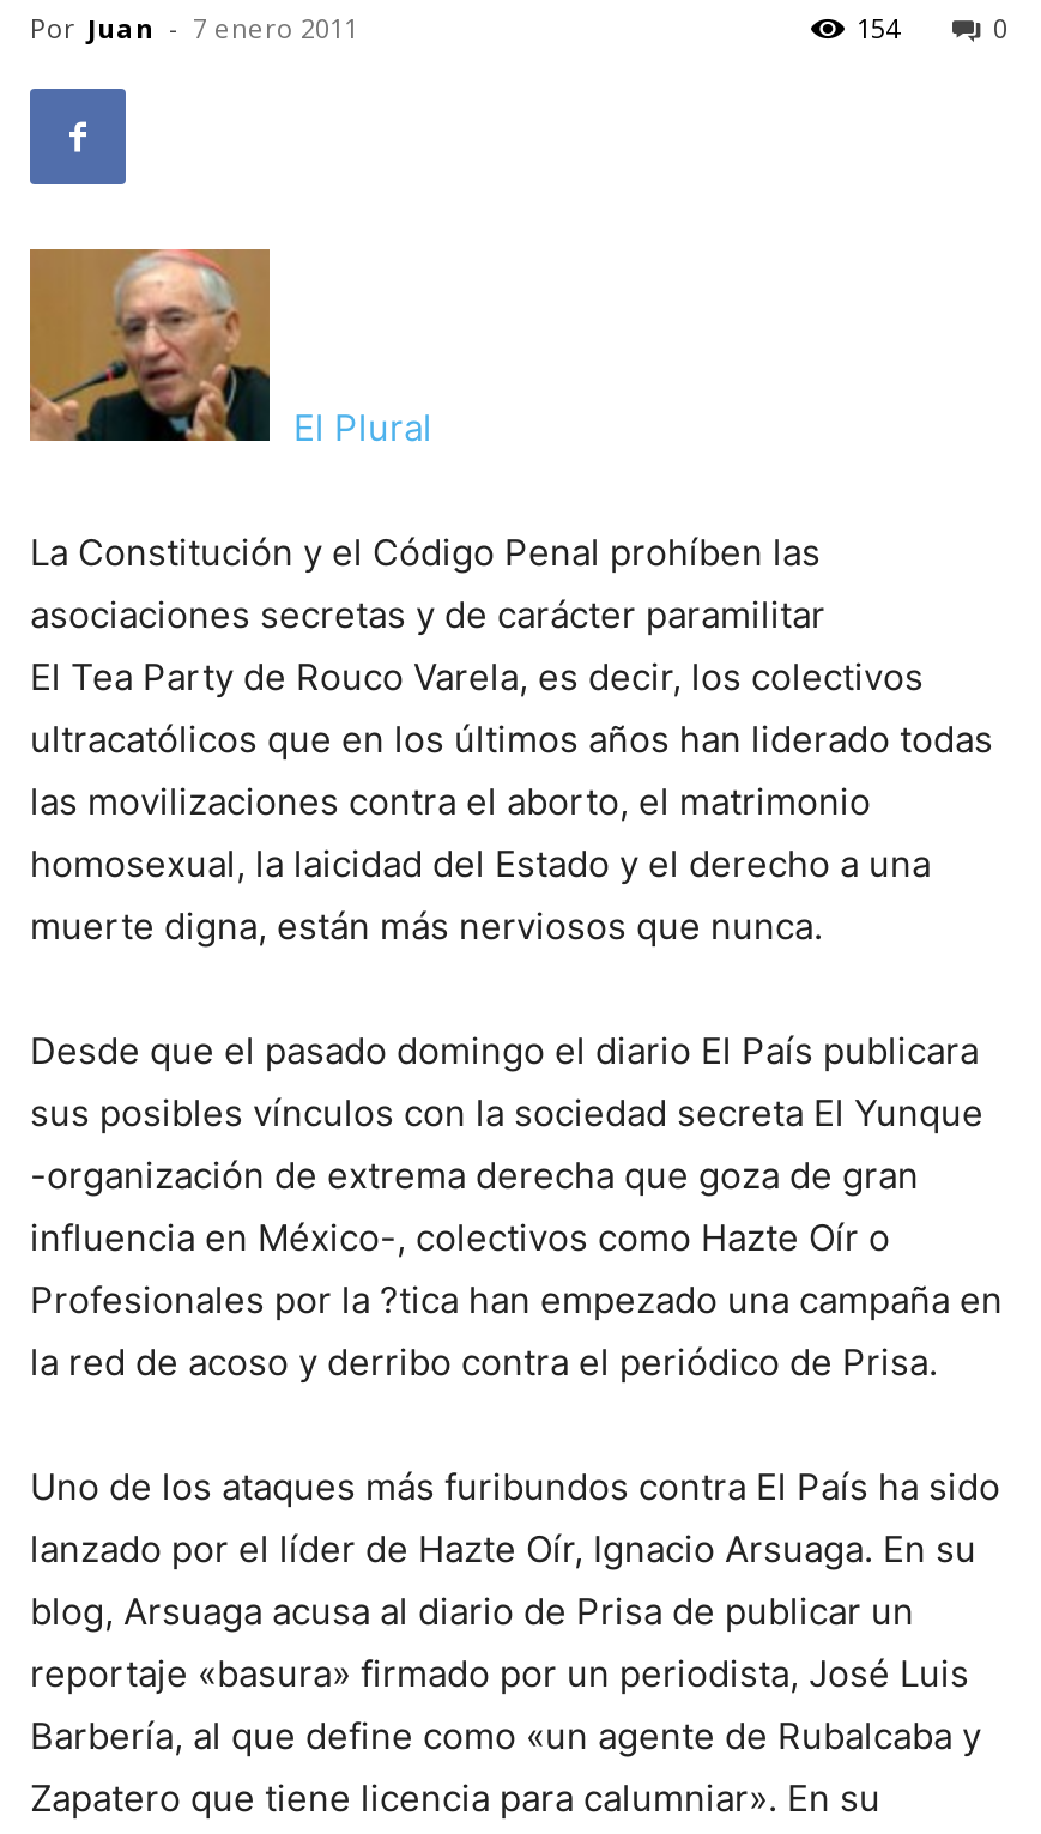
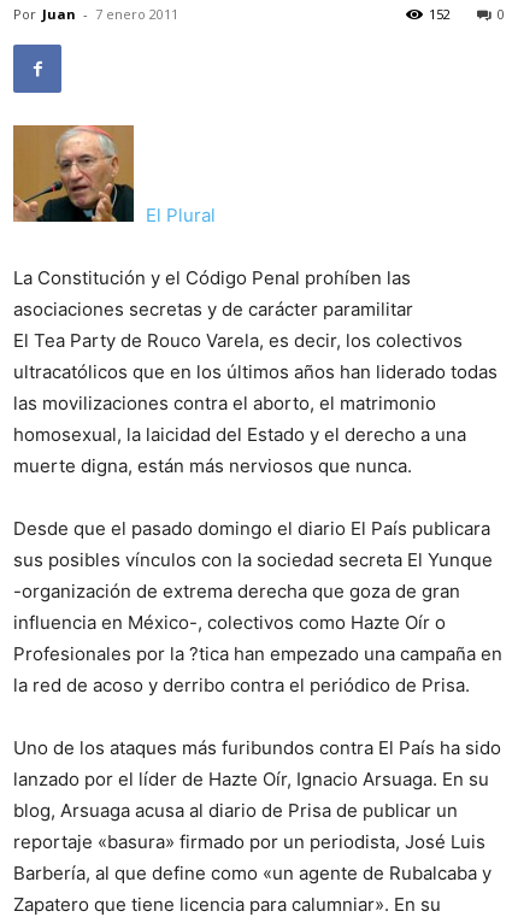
[857,11,900,47] 154 -> [429,5,451,23] 152

